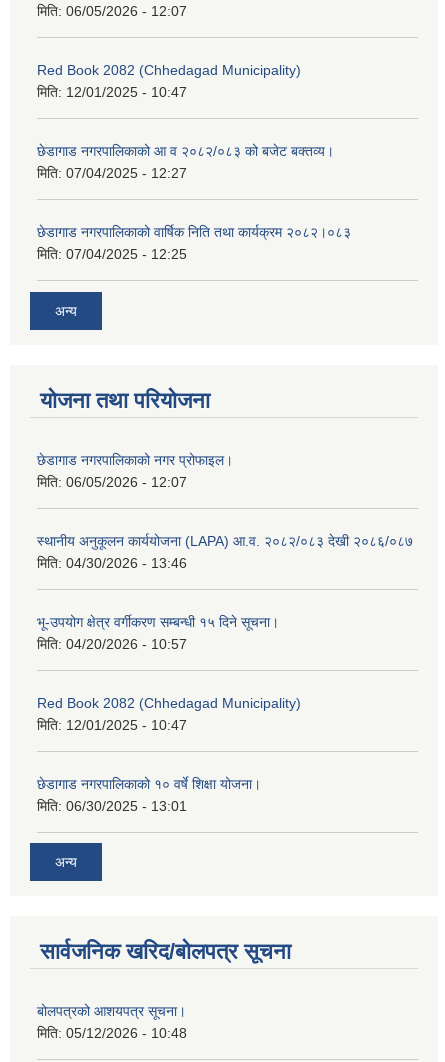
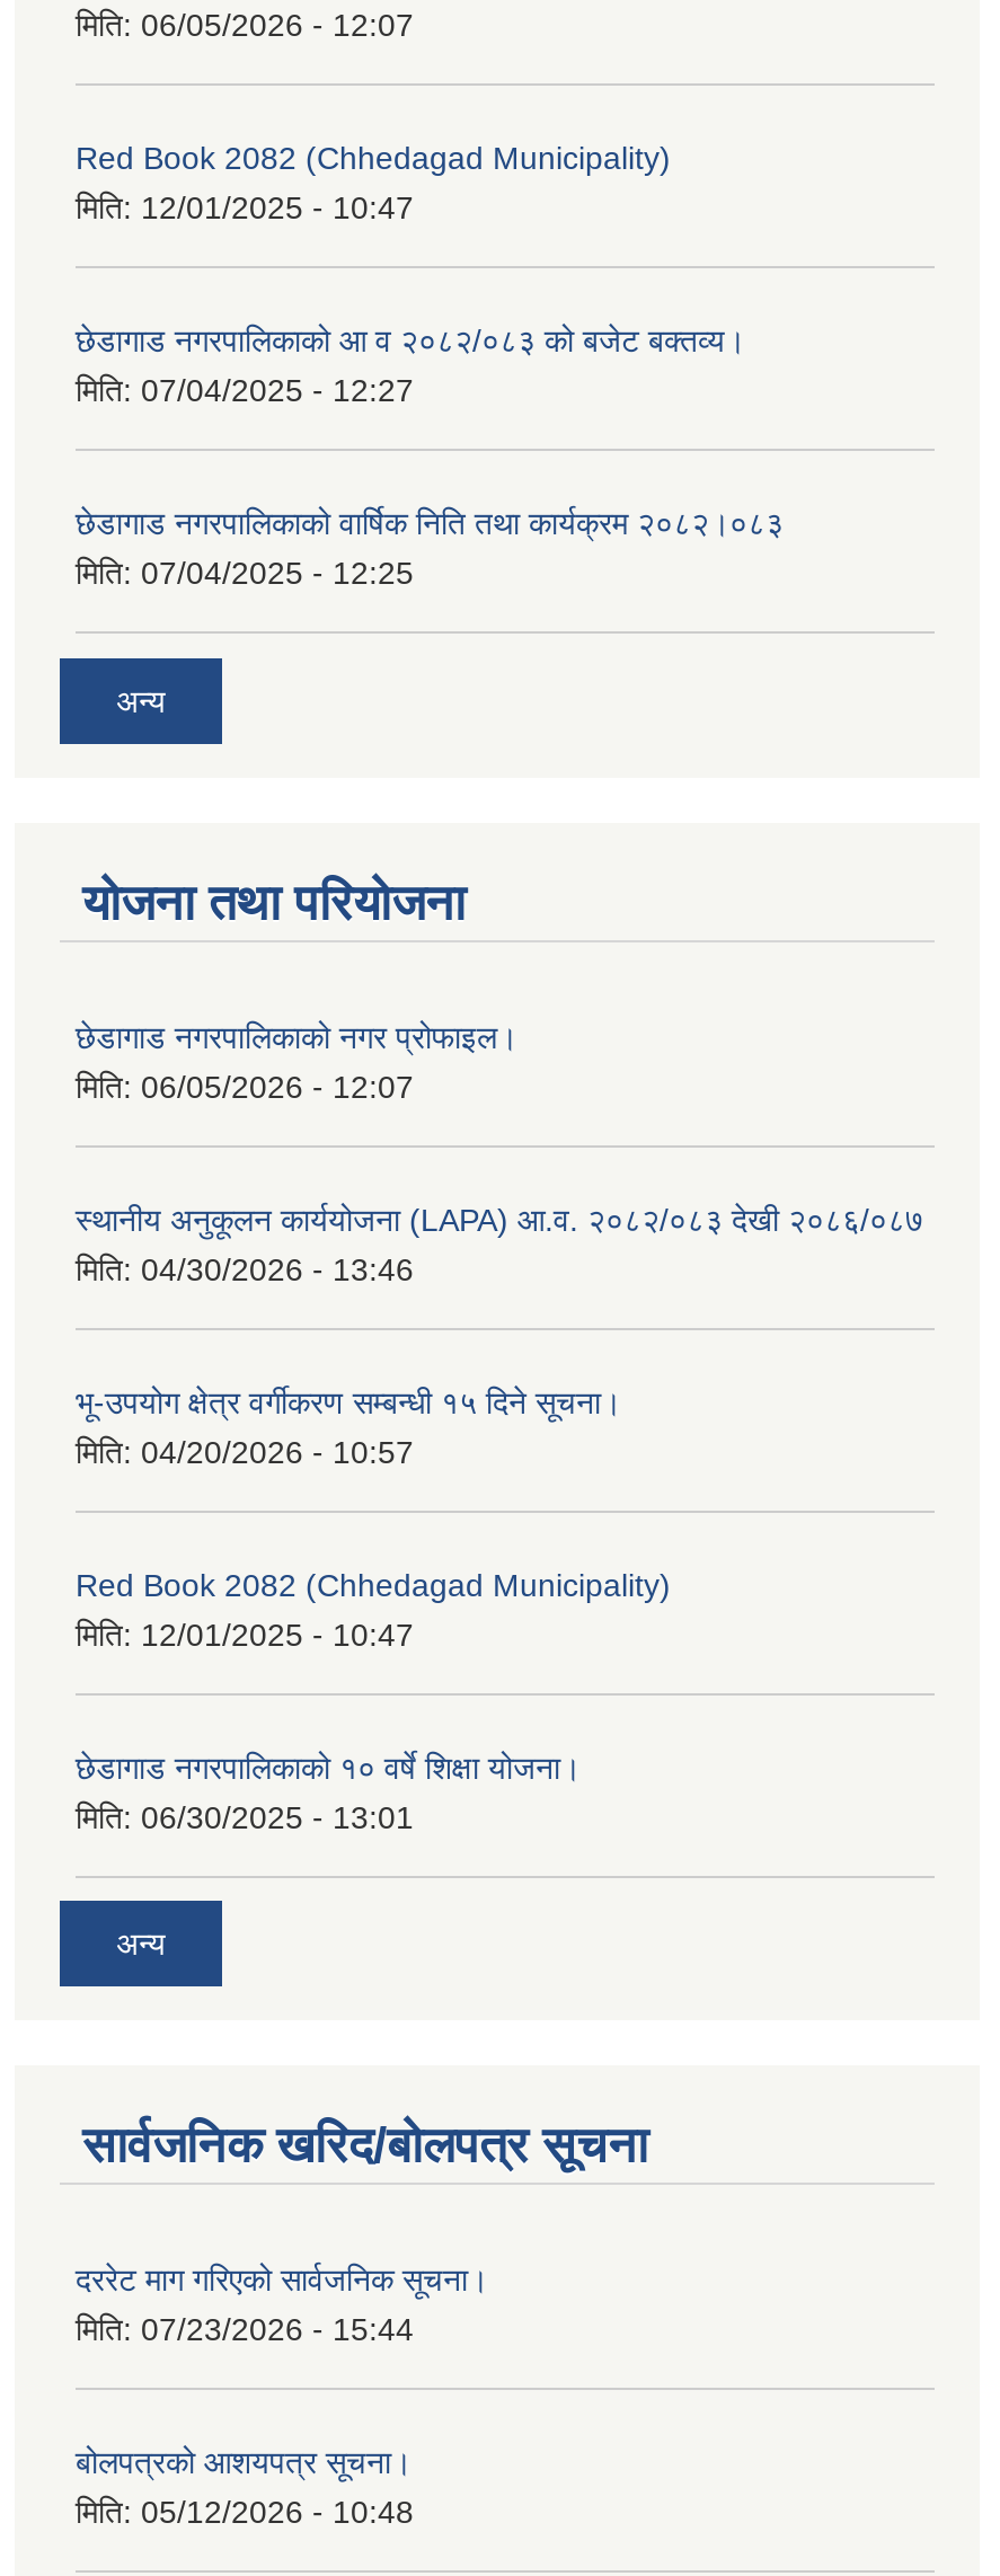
none -> [76,2262,488,2348] दररेट माग गरिएको सार्वजनिक सूचना। | मिति: 07/23/2026 - 15:44

